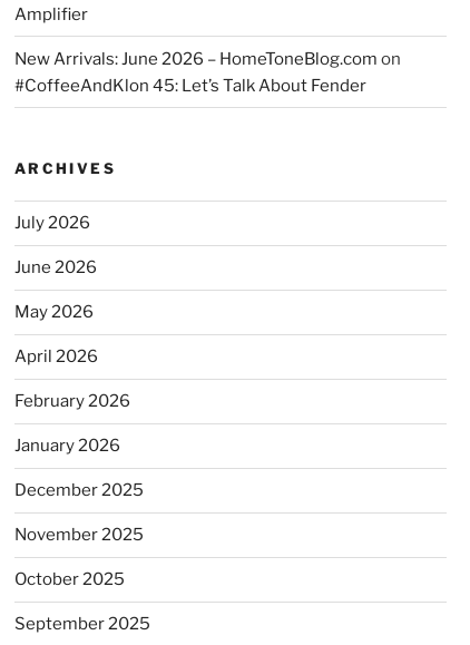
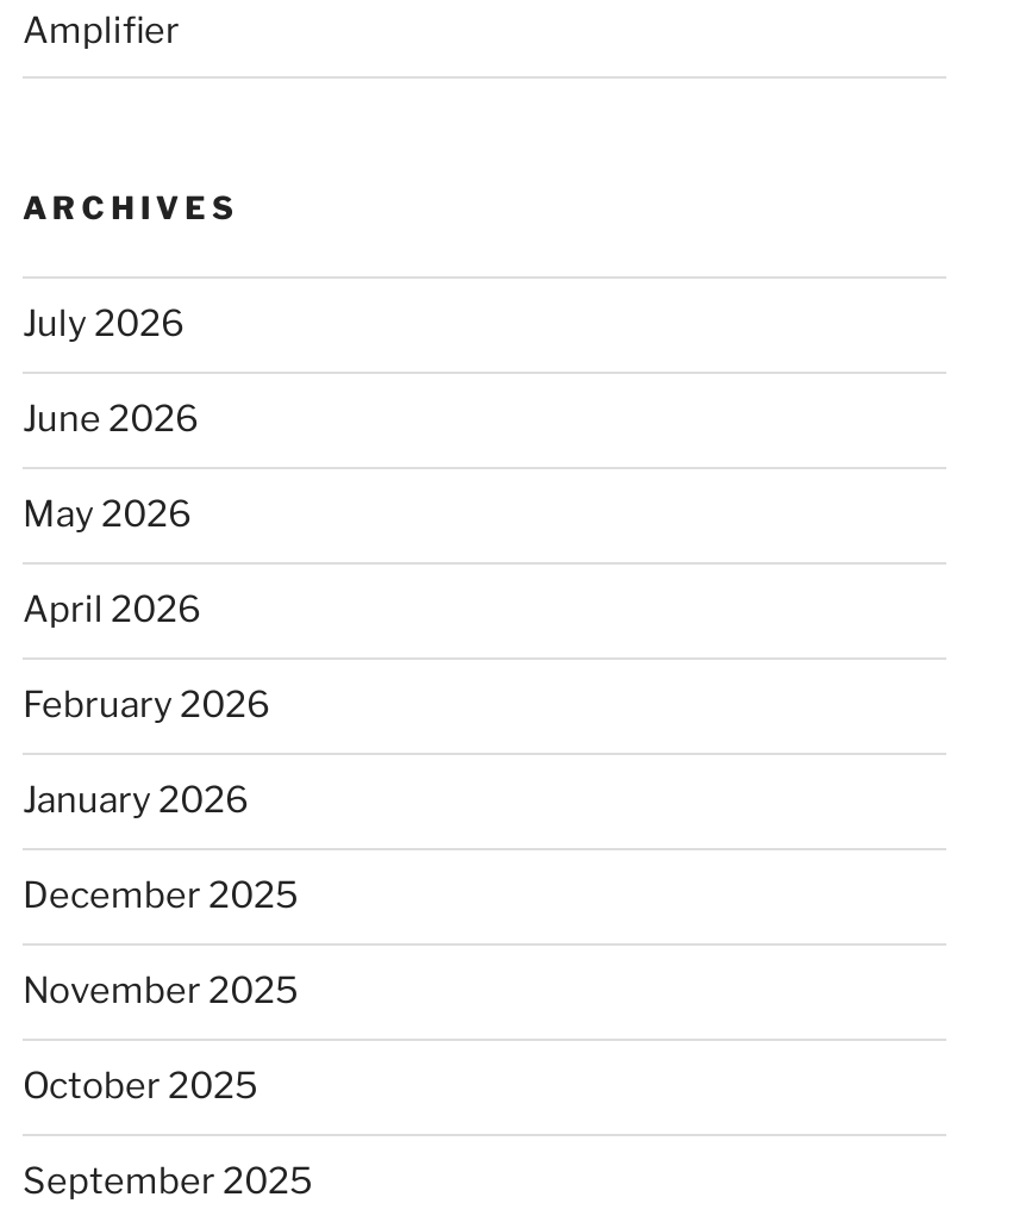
[14,49,401,96] New Arrivals: June 2026 – HomeToneBlog.com on | #CoffeeAndKlon 45: Let’s Talk About Fender -> none

